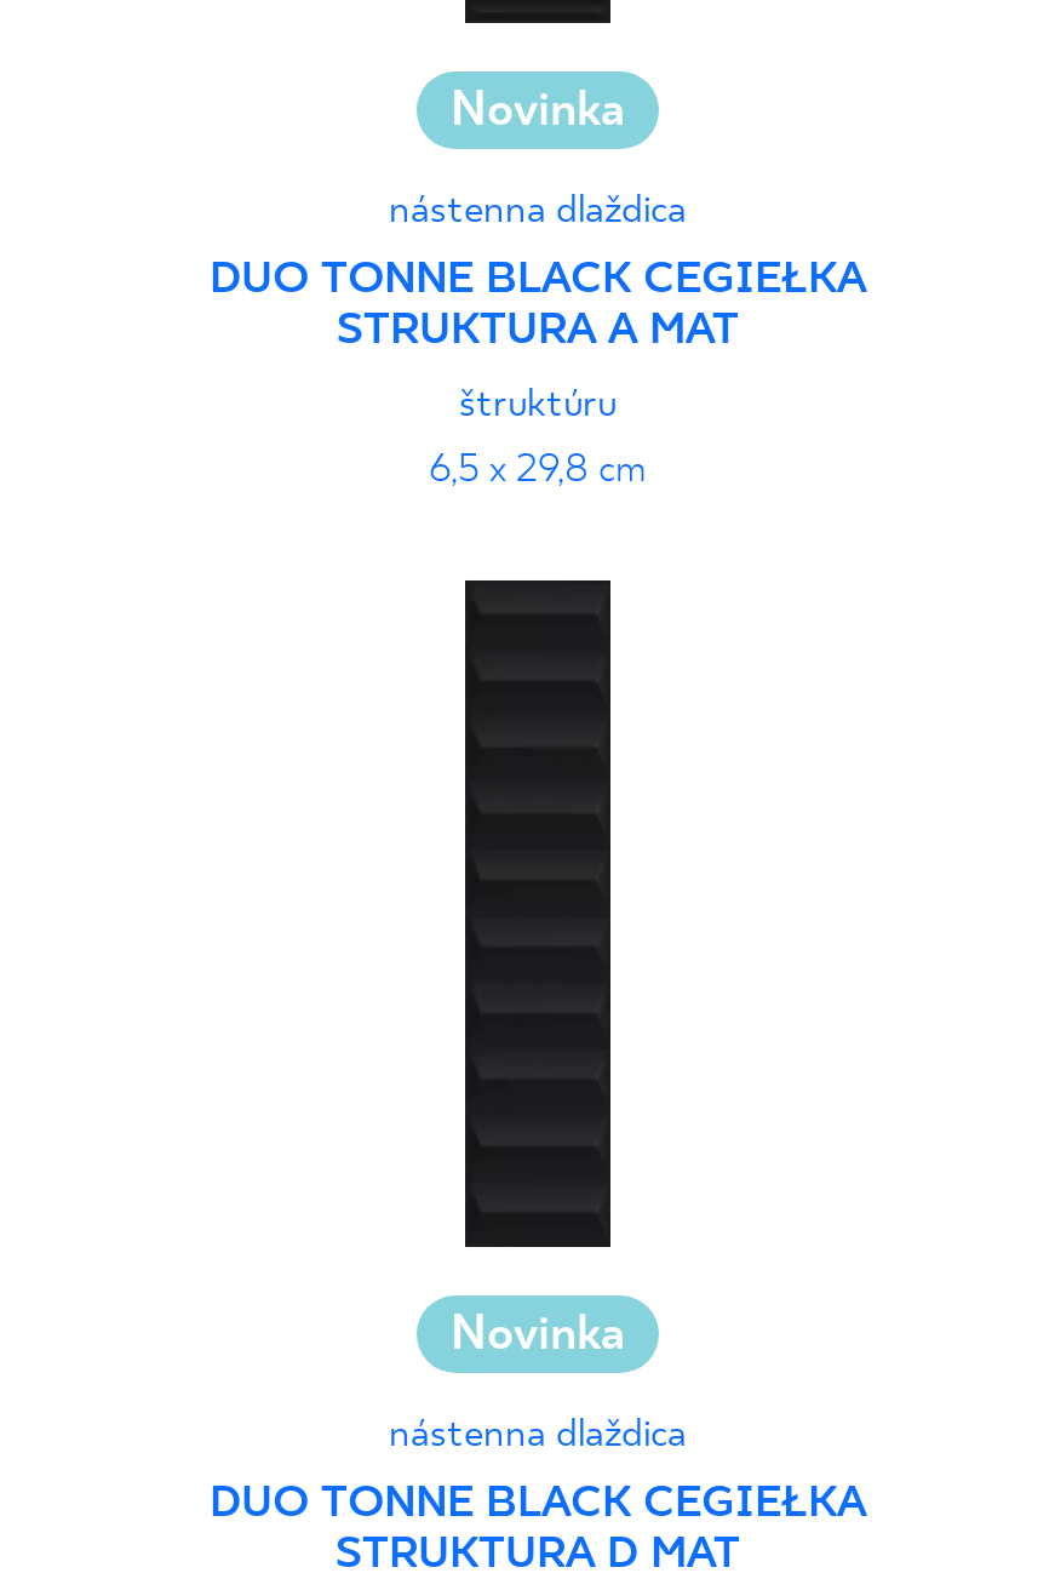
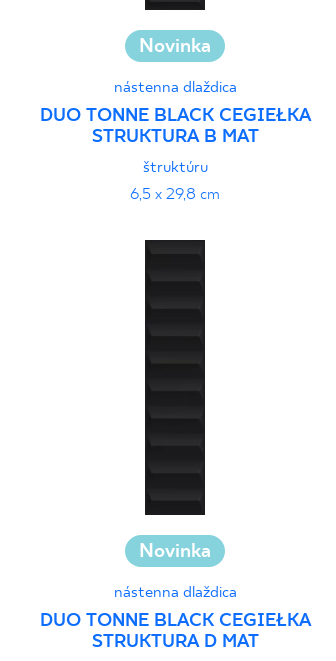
[337,307,739,358] STRUKTURA A MAT -> [91,127,258,148] STRUKTURA B MAT

